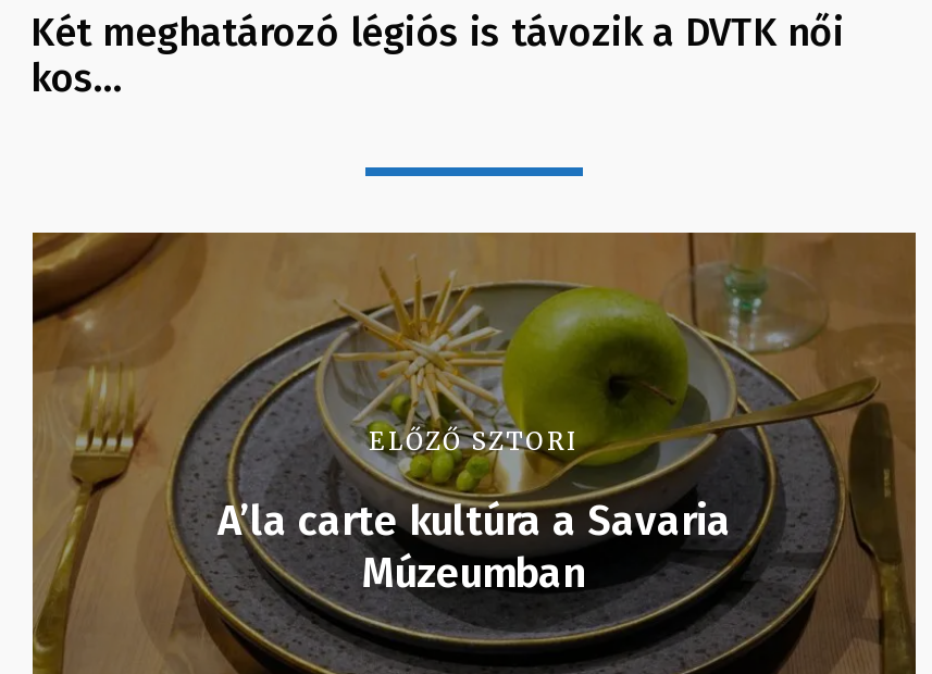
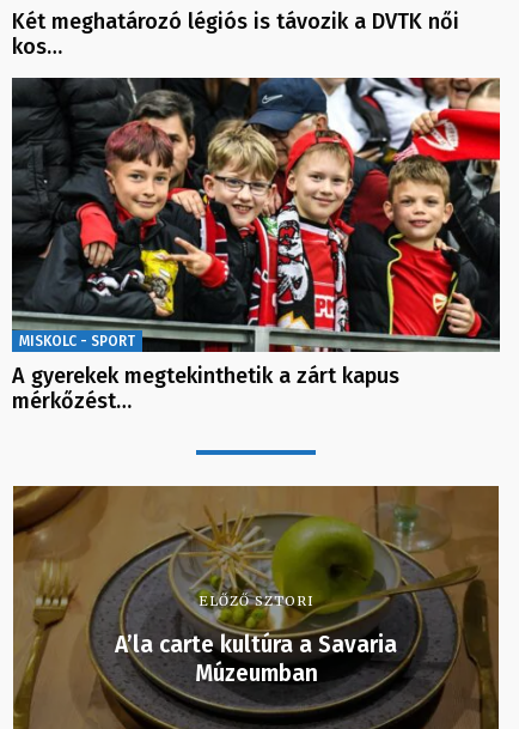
none -> [11,77,501,414] [image] | MISKOLC - SPORT | A gyerekek megtekinthetik a zárt kapus | mérkőzést…

